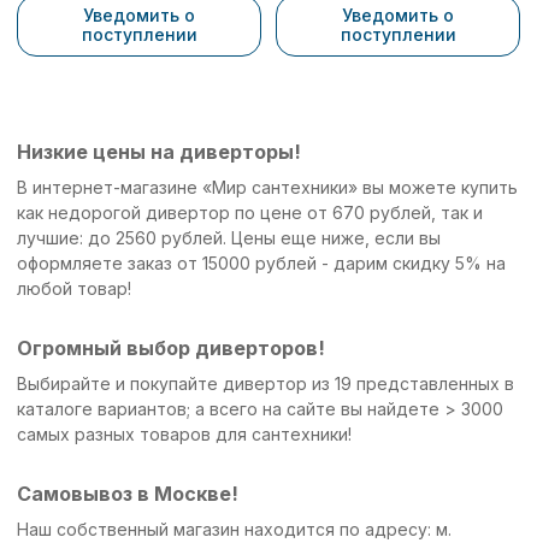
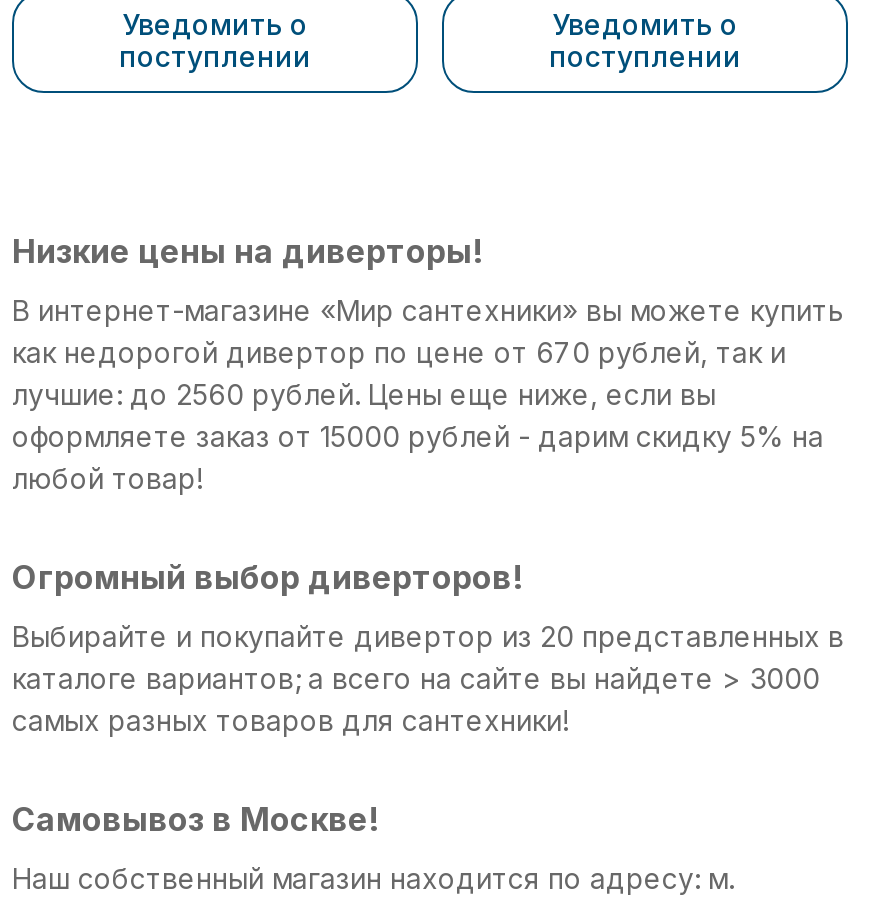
[17,373,514,393] Выбирайте и покупайте дивертор из 19 представленных в -> [12,619,844,653] Выбирайте и покупайте дивертор из 20 представленных в

